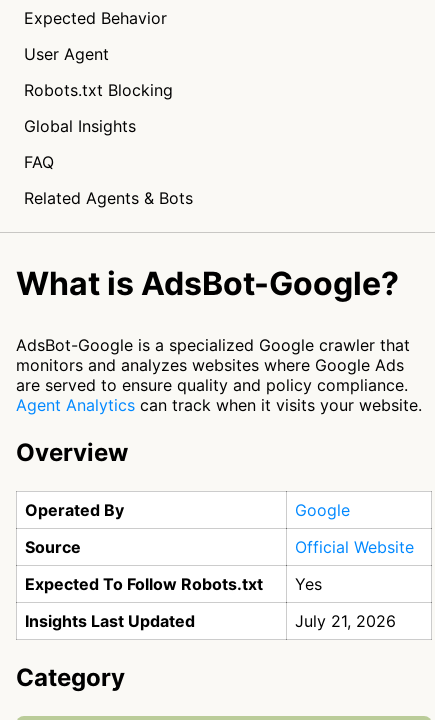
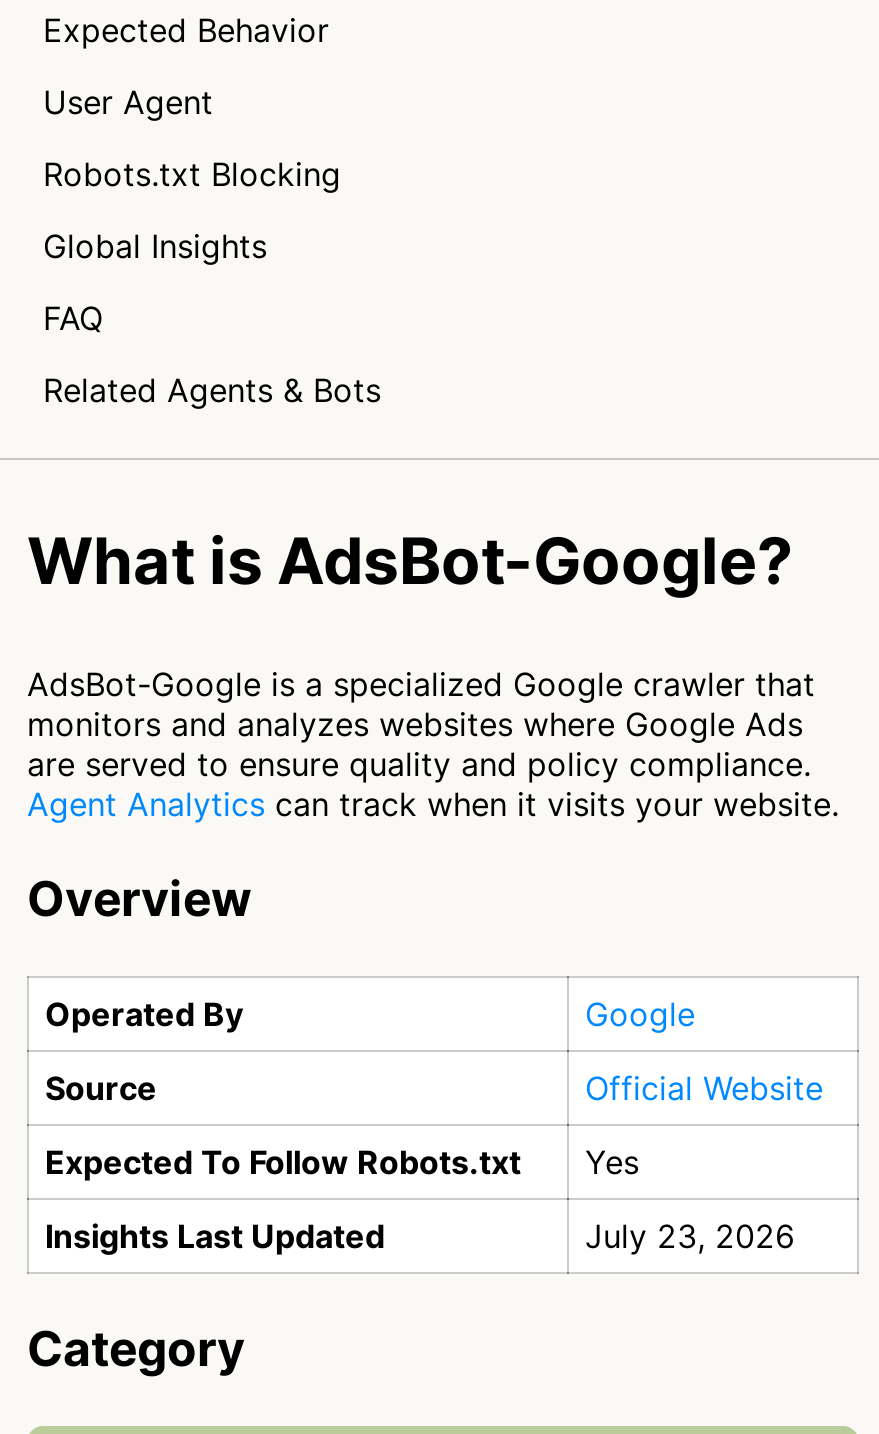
[295,611,396,631] July 21, 2026 -> [585,1216,795,1256] July 23, 2026

